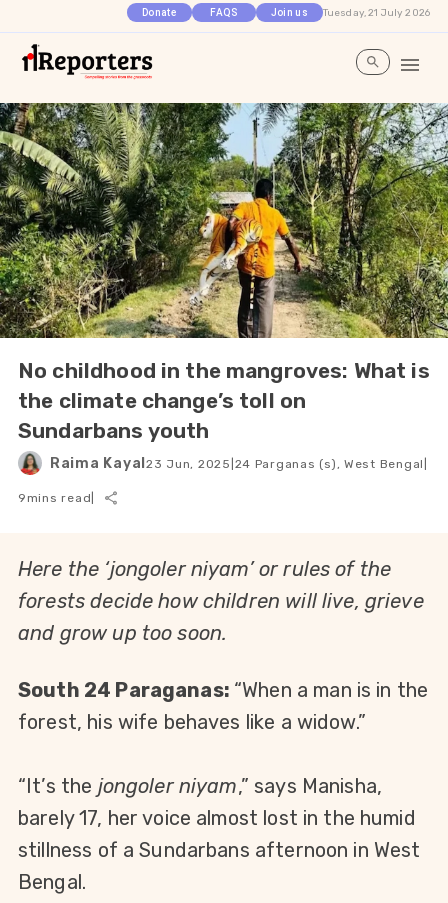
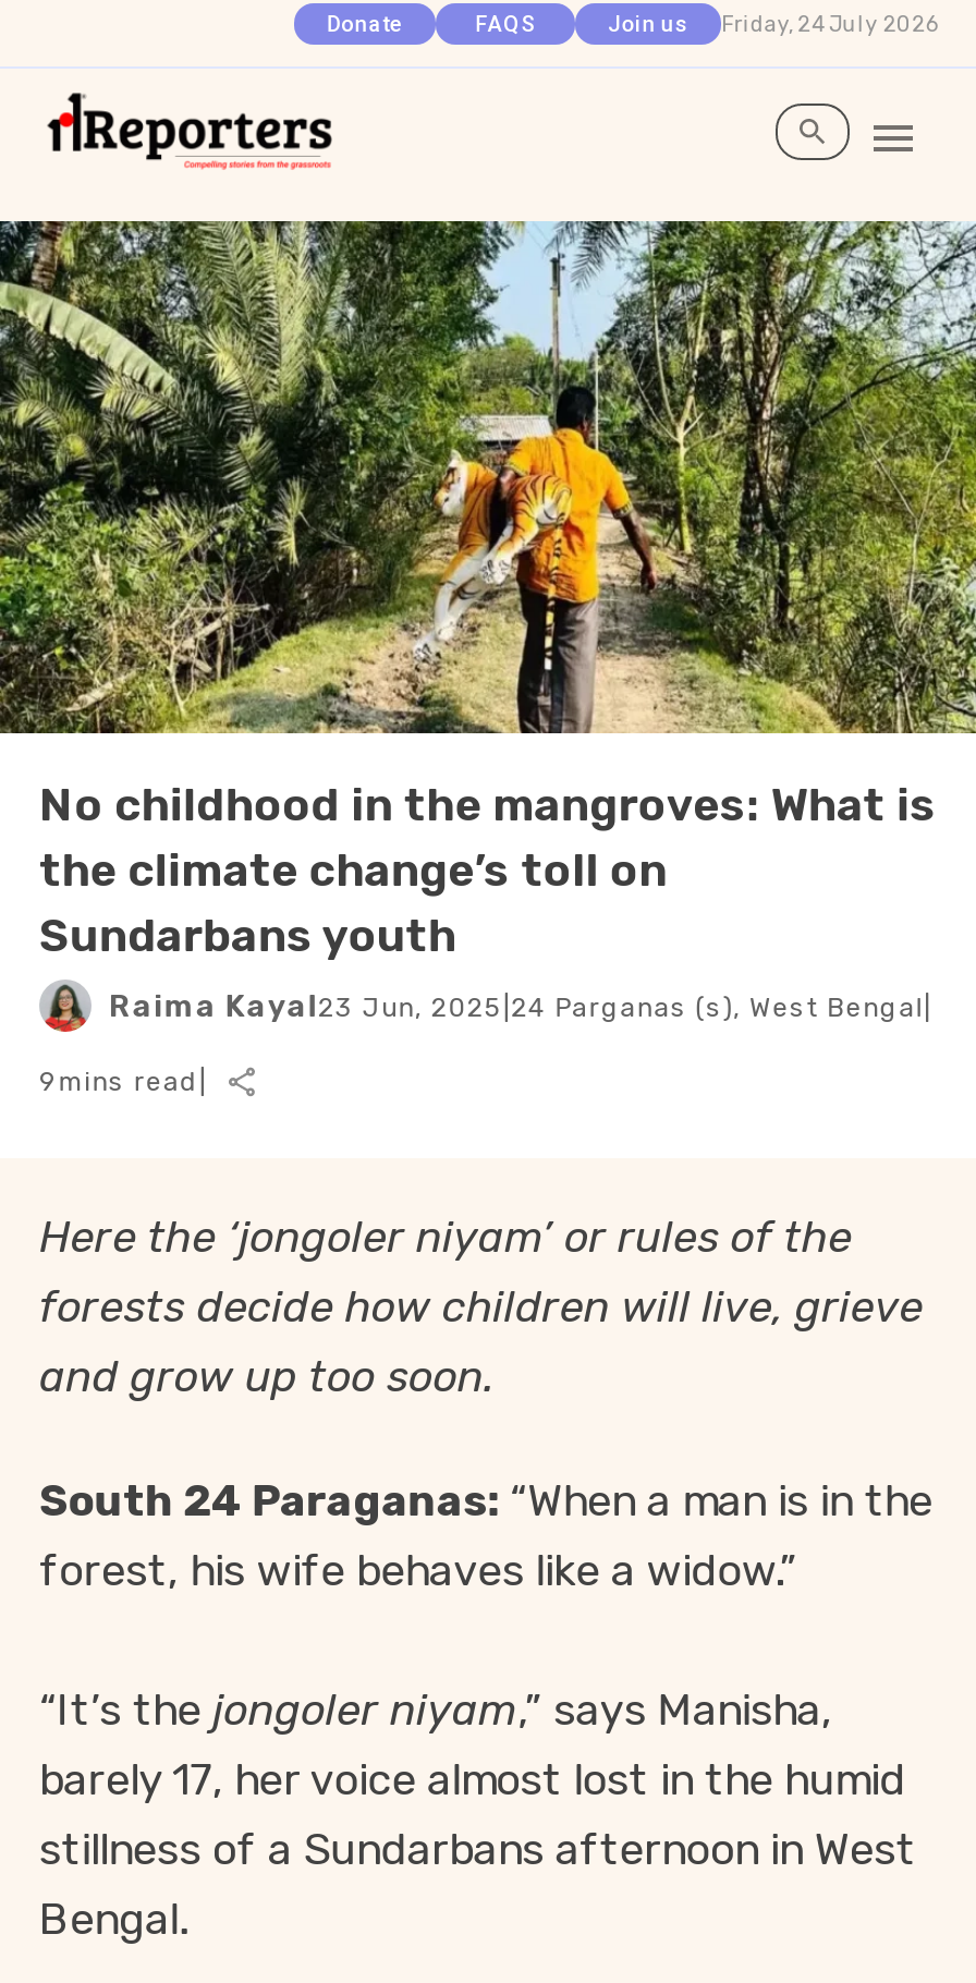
[271,6,430,18] Join us Tuesday, 21 July 2026 -> [608,11,937,37] Join us Friday, 24 July 2026

